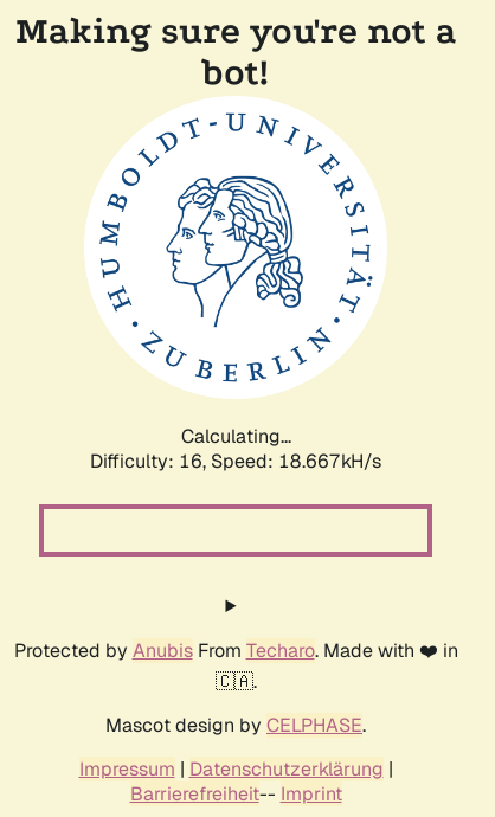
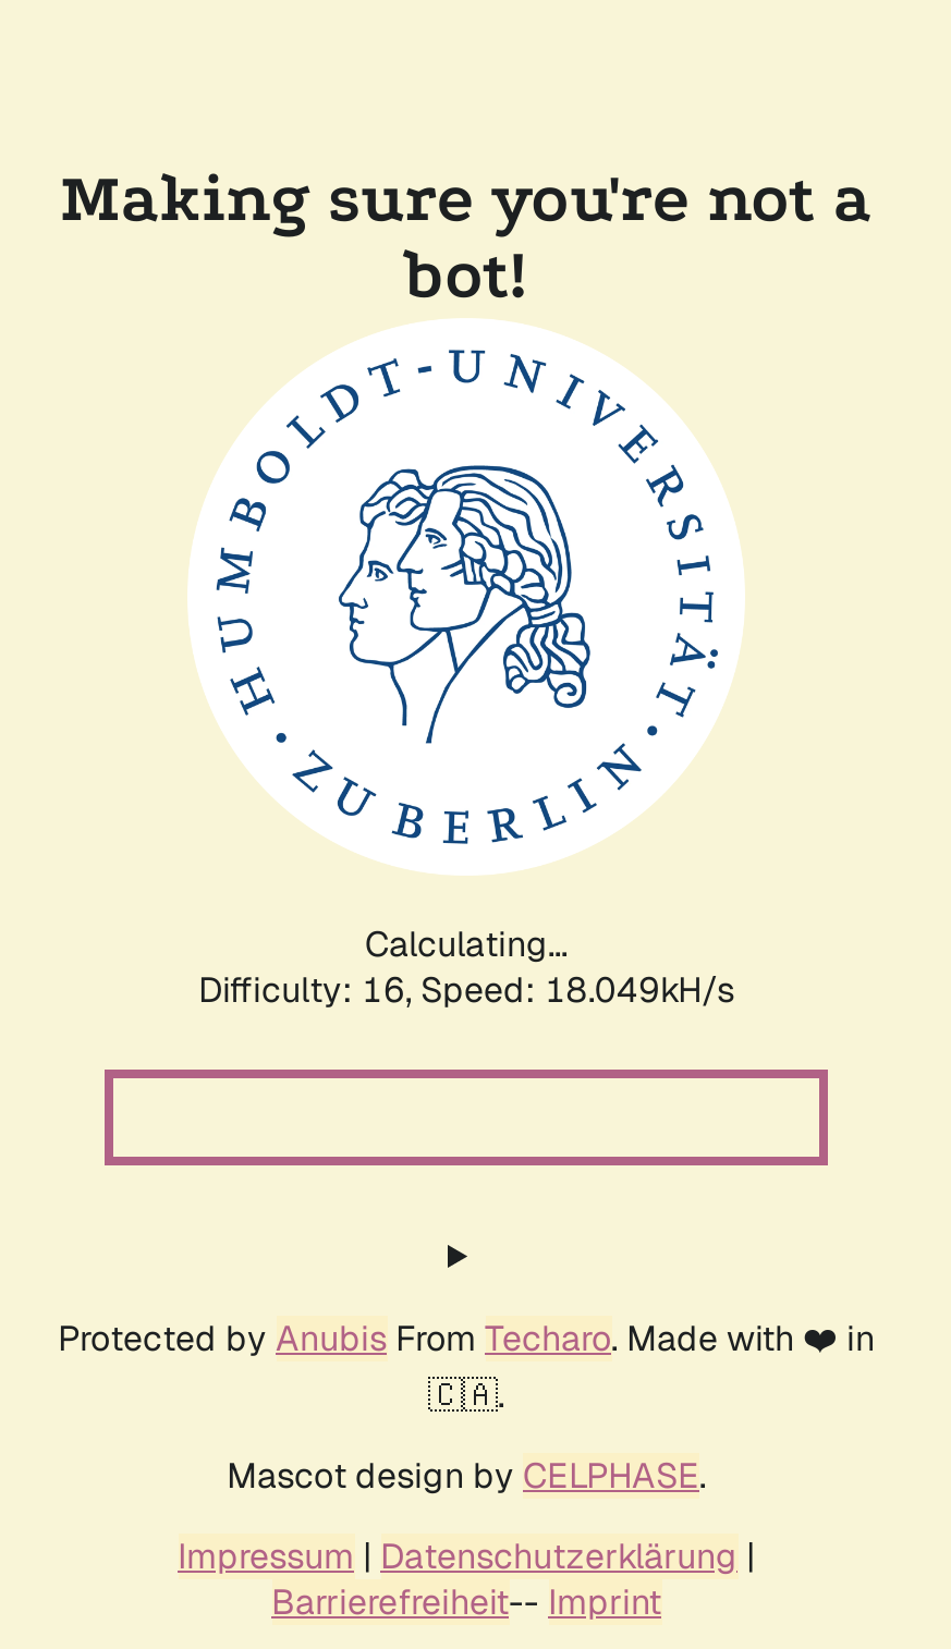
[90,449,381,474] Difficulty: 16, Speed: 18.667kH/s -> [198,967,734,1013] Difficulty: 16, Speed: 18.049kH/s

